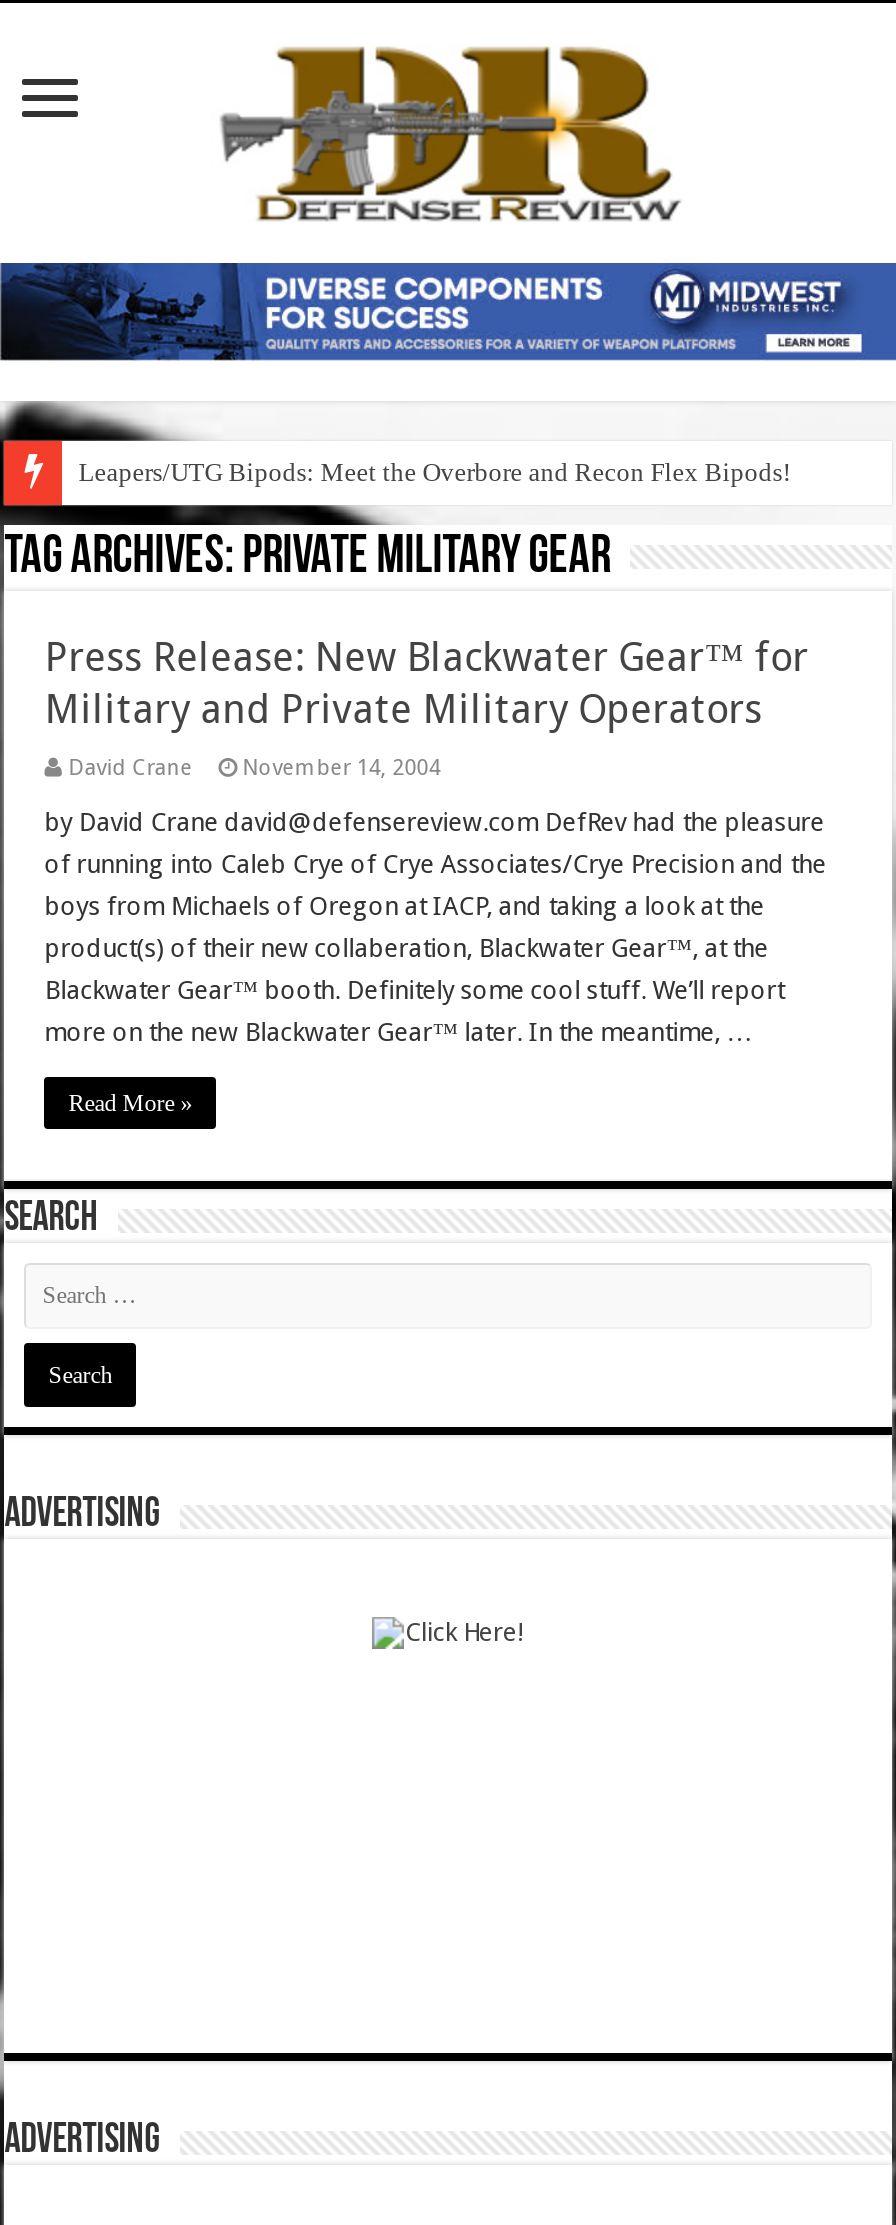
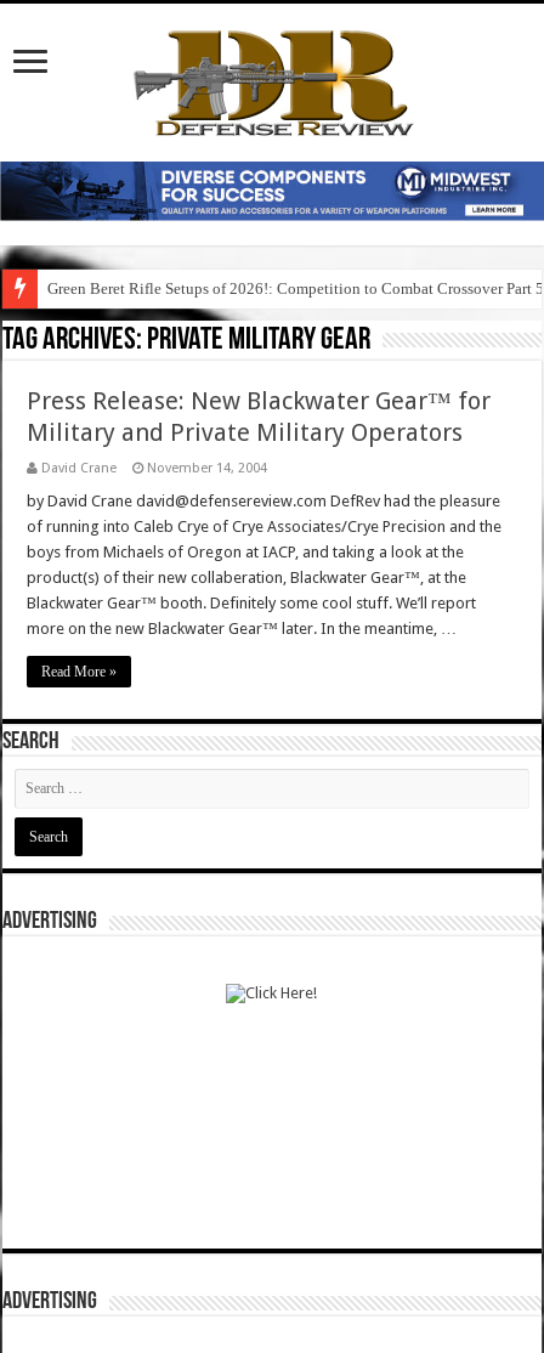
[78,457,790,487] Leapers/UTG Bipods: Meet the Overbore and Recon Flex Bipods! -> [48,280,544,298] Green Beret Rifle Setups of 2026!: Competition to Combat Crossover Part 5

